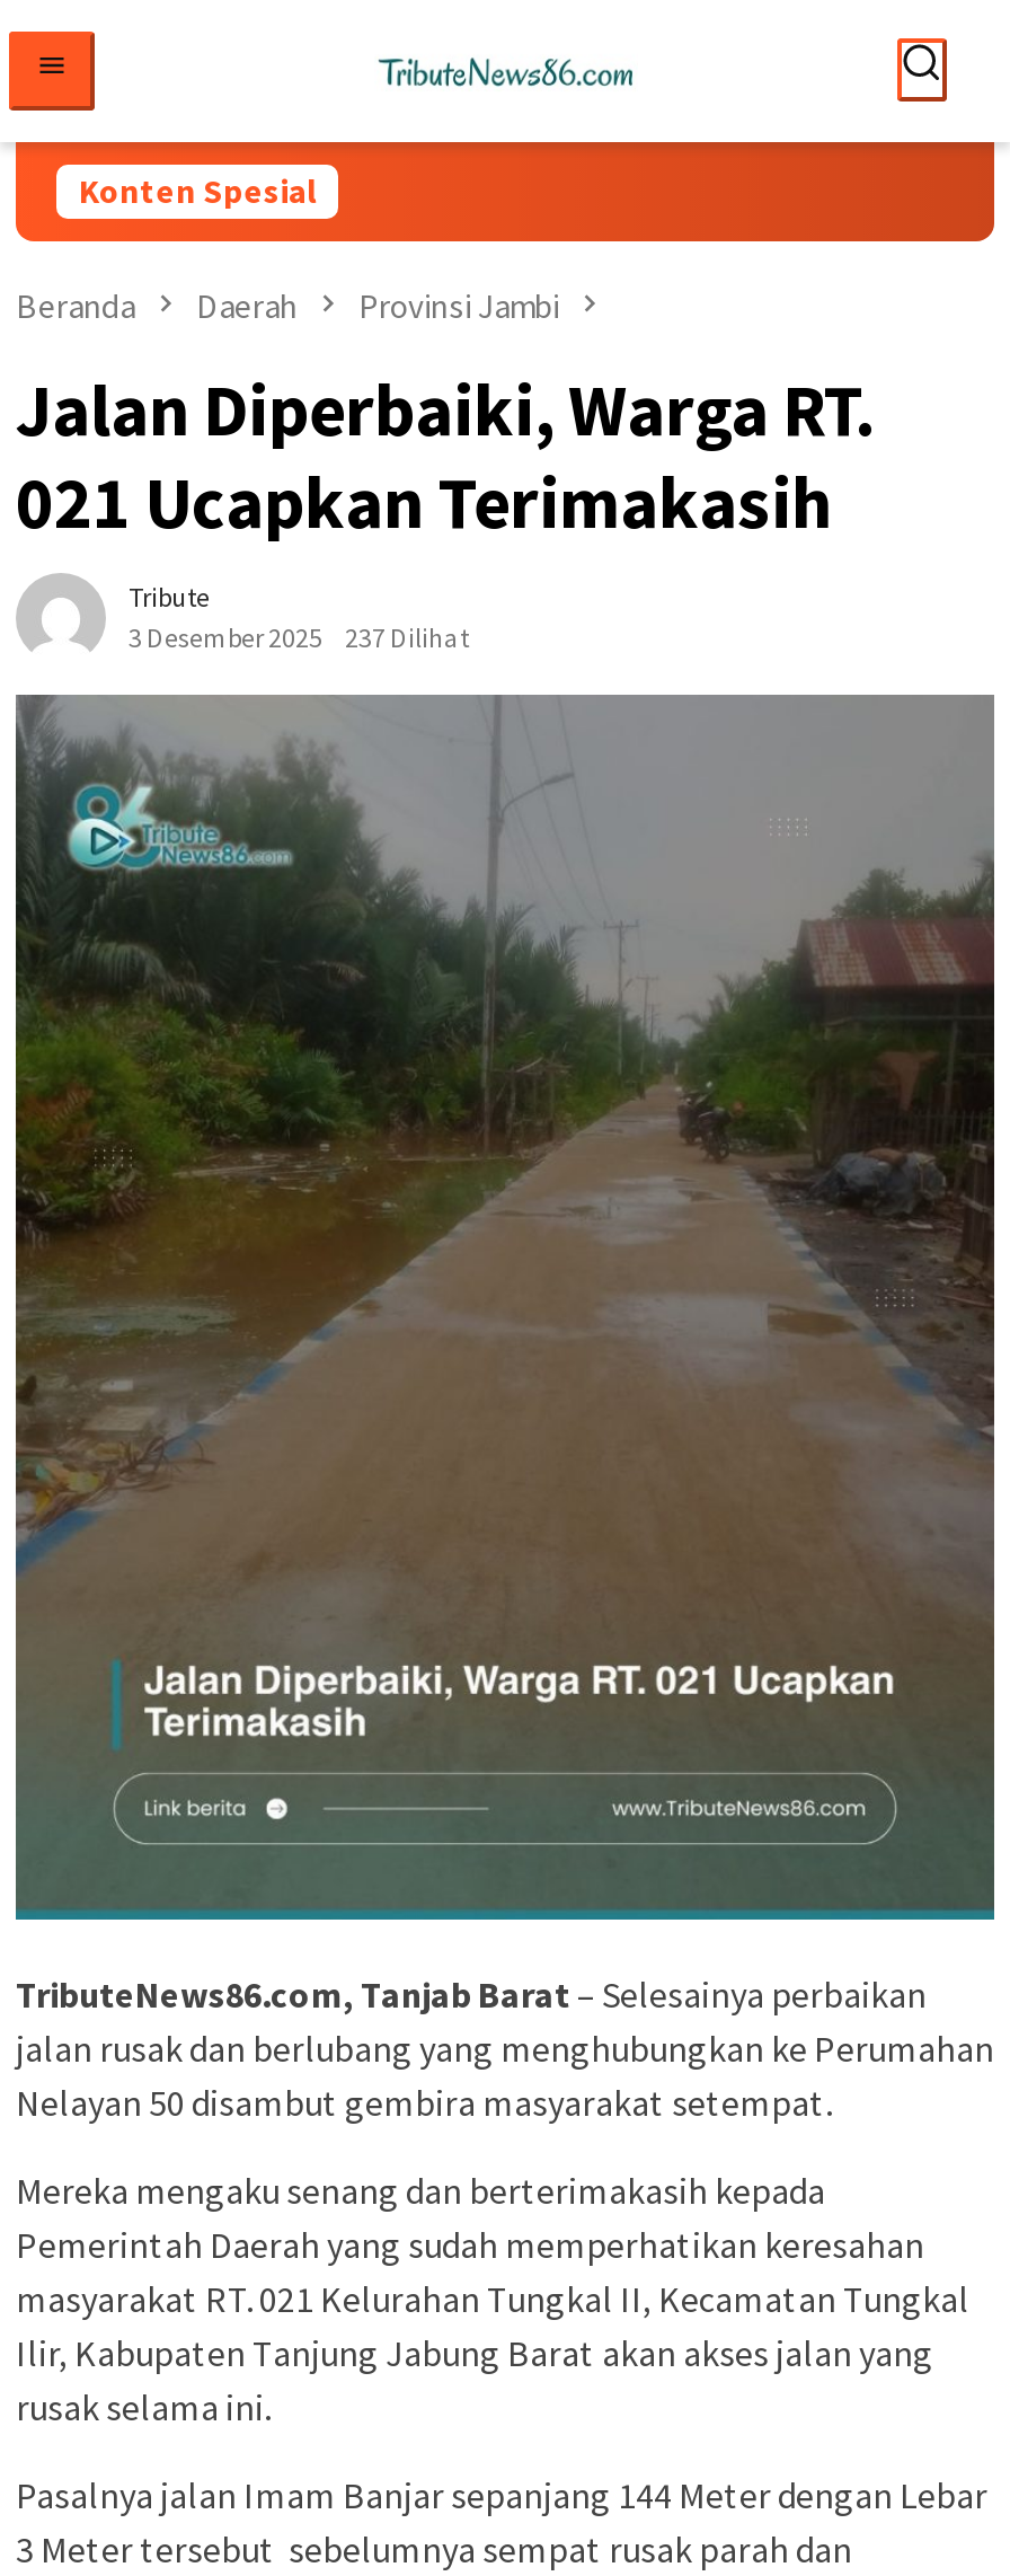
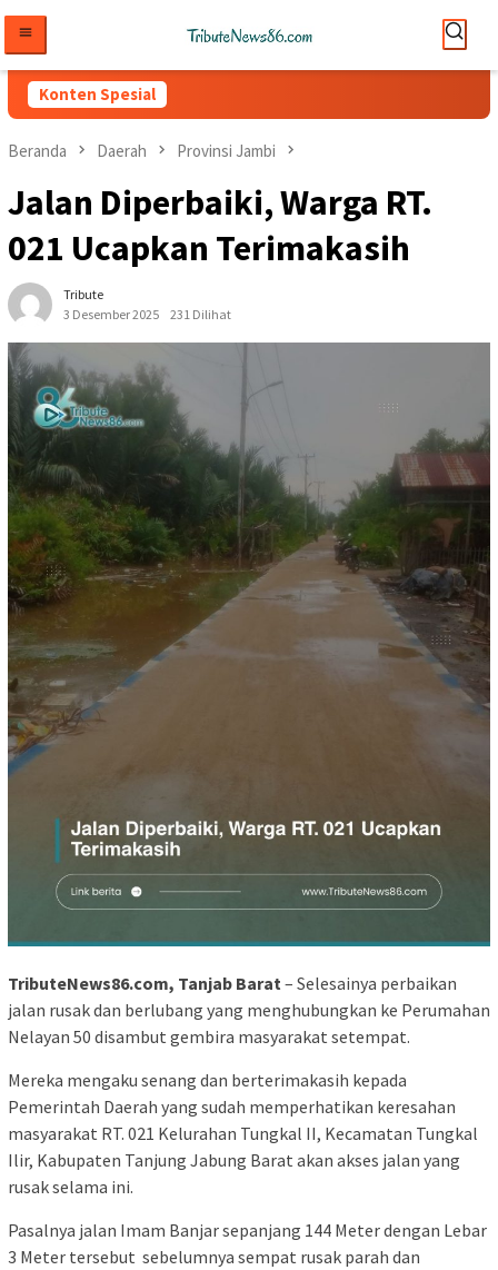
[129,621,469,655] 3 Desember 2025 237 Dilihat -> [63,306,231,323] 3 Desember 2025 231 Dilihat

